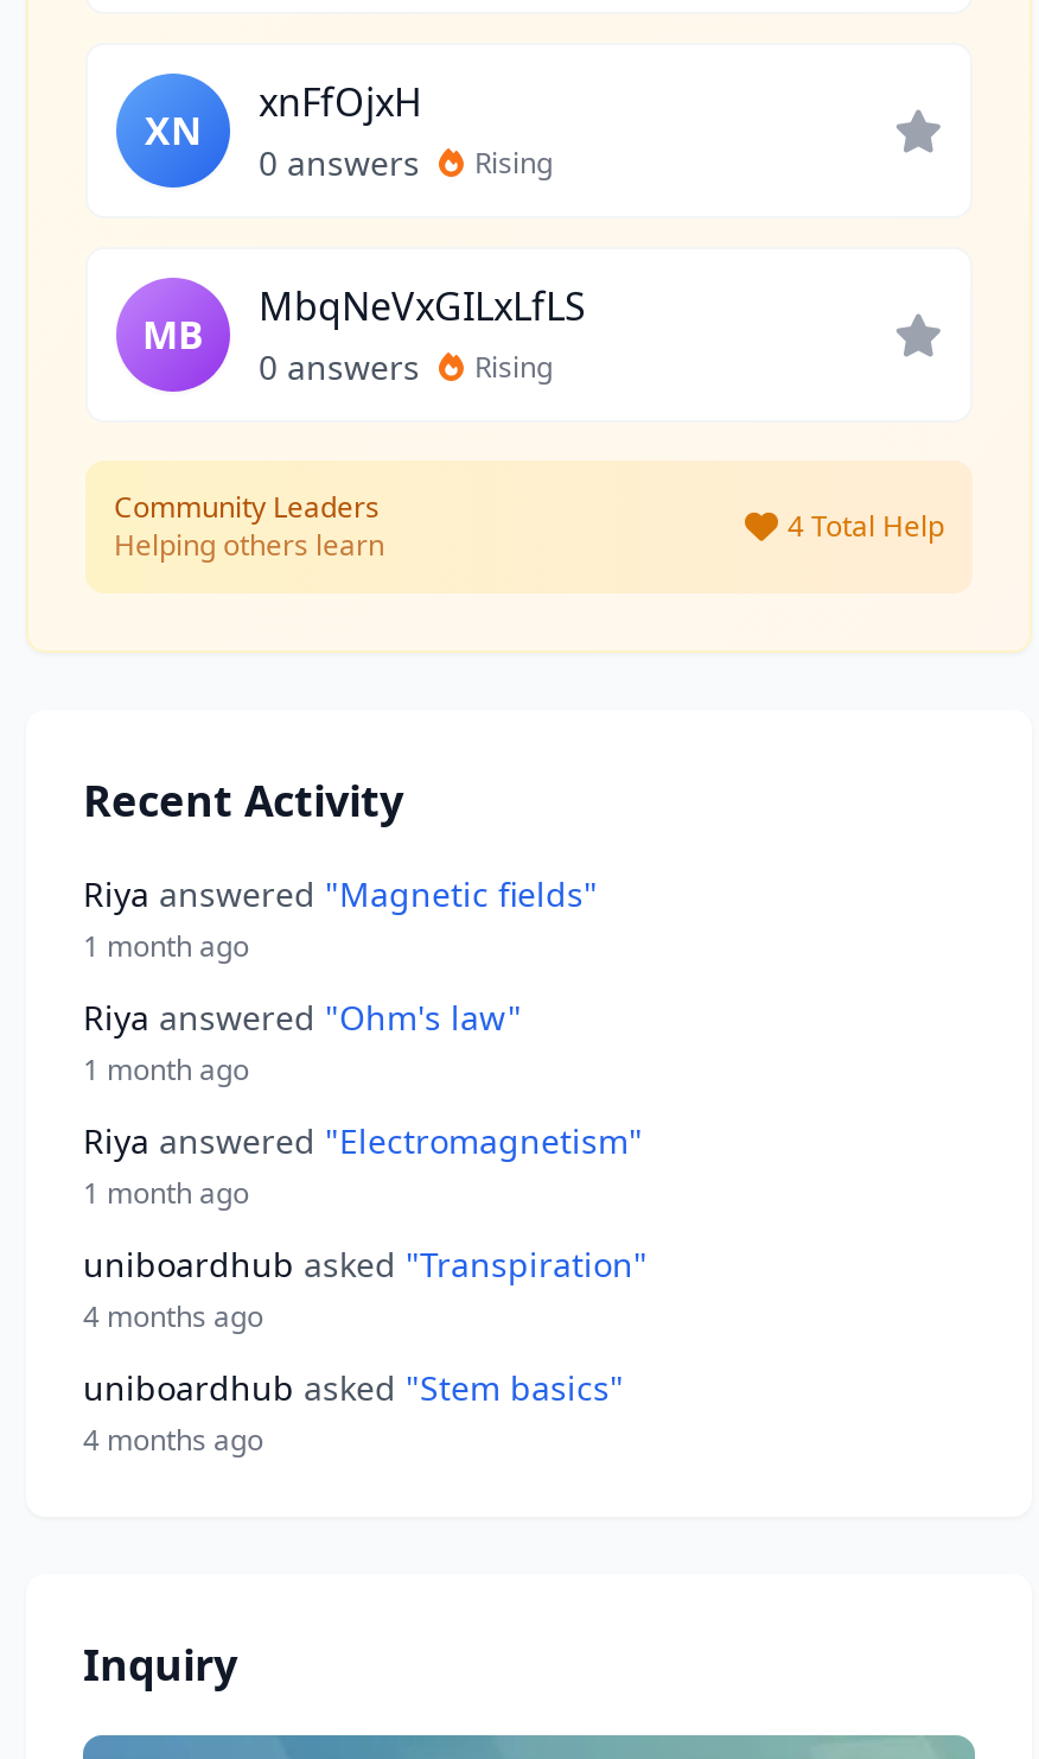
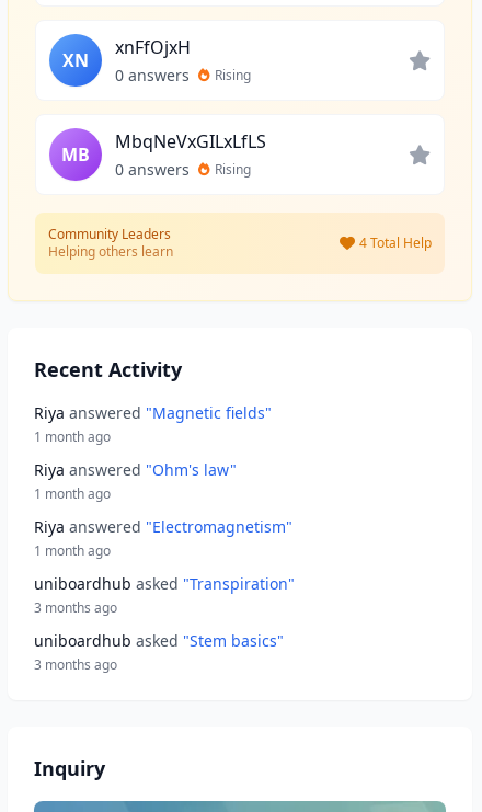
[83,1296,263,1336] 4 months ago -> [34,598,117,617] 3 months ago
[83,1420,263,1460] 4 months ago -> [34,655,117,674] 3 months ago

